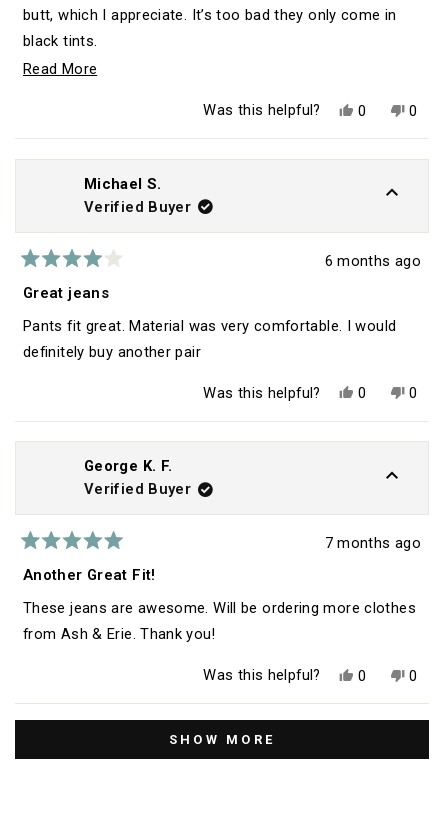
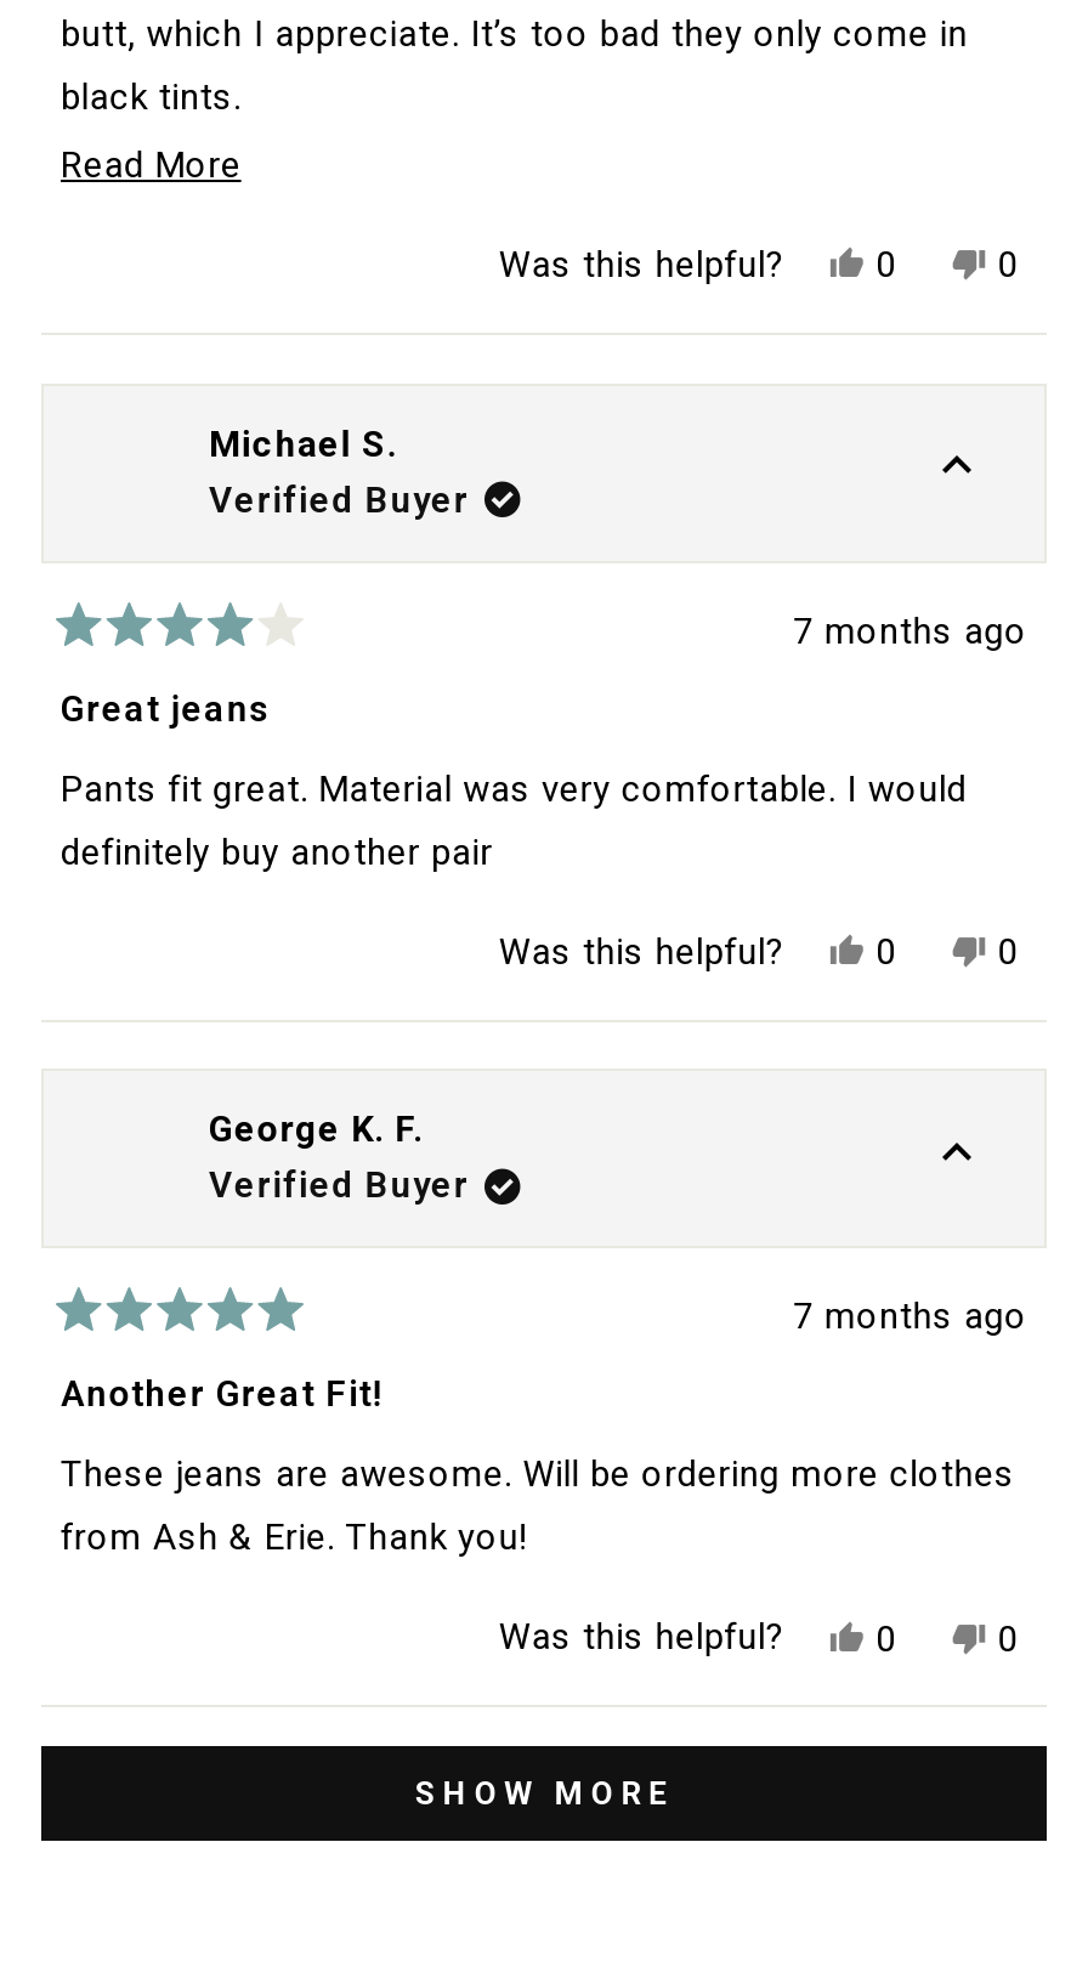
[325,252,421,270] 6 months ago -> [793,609,1027,653] 7 months ago

